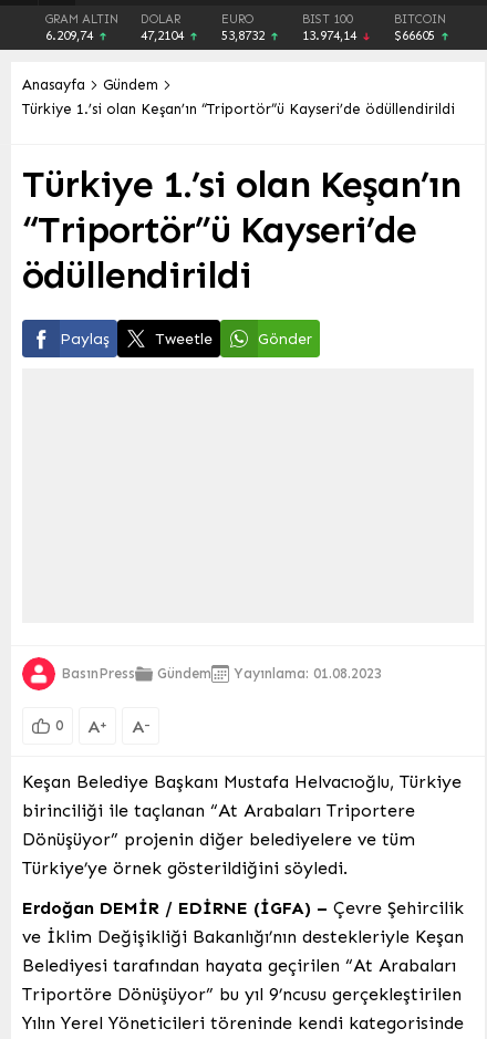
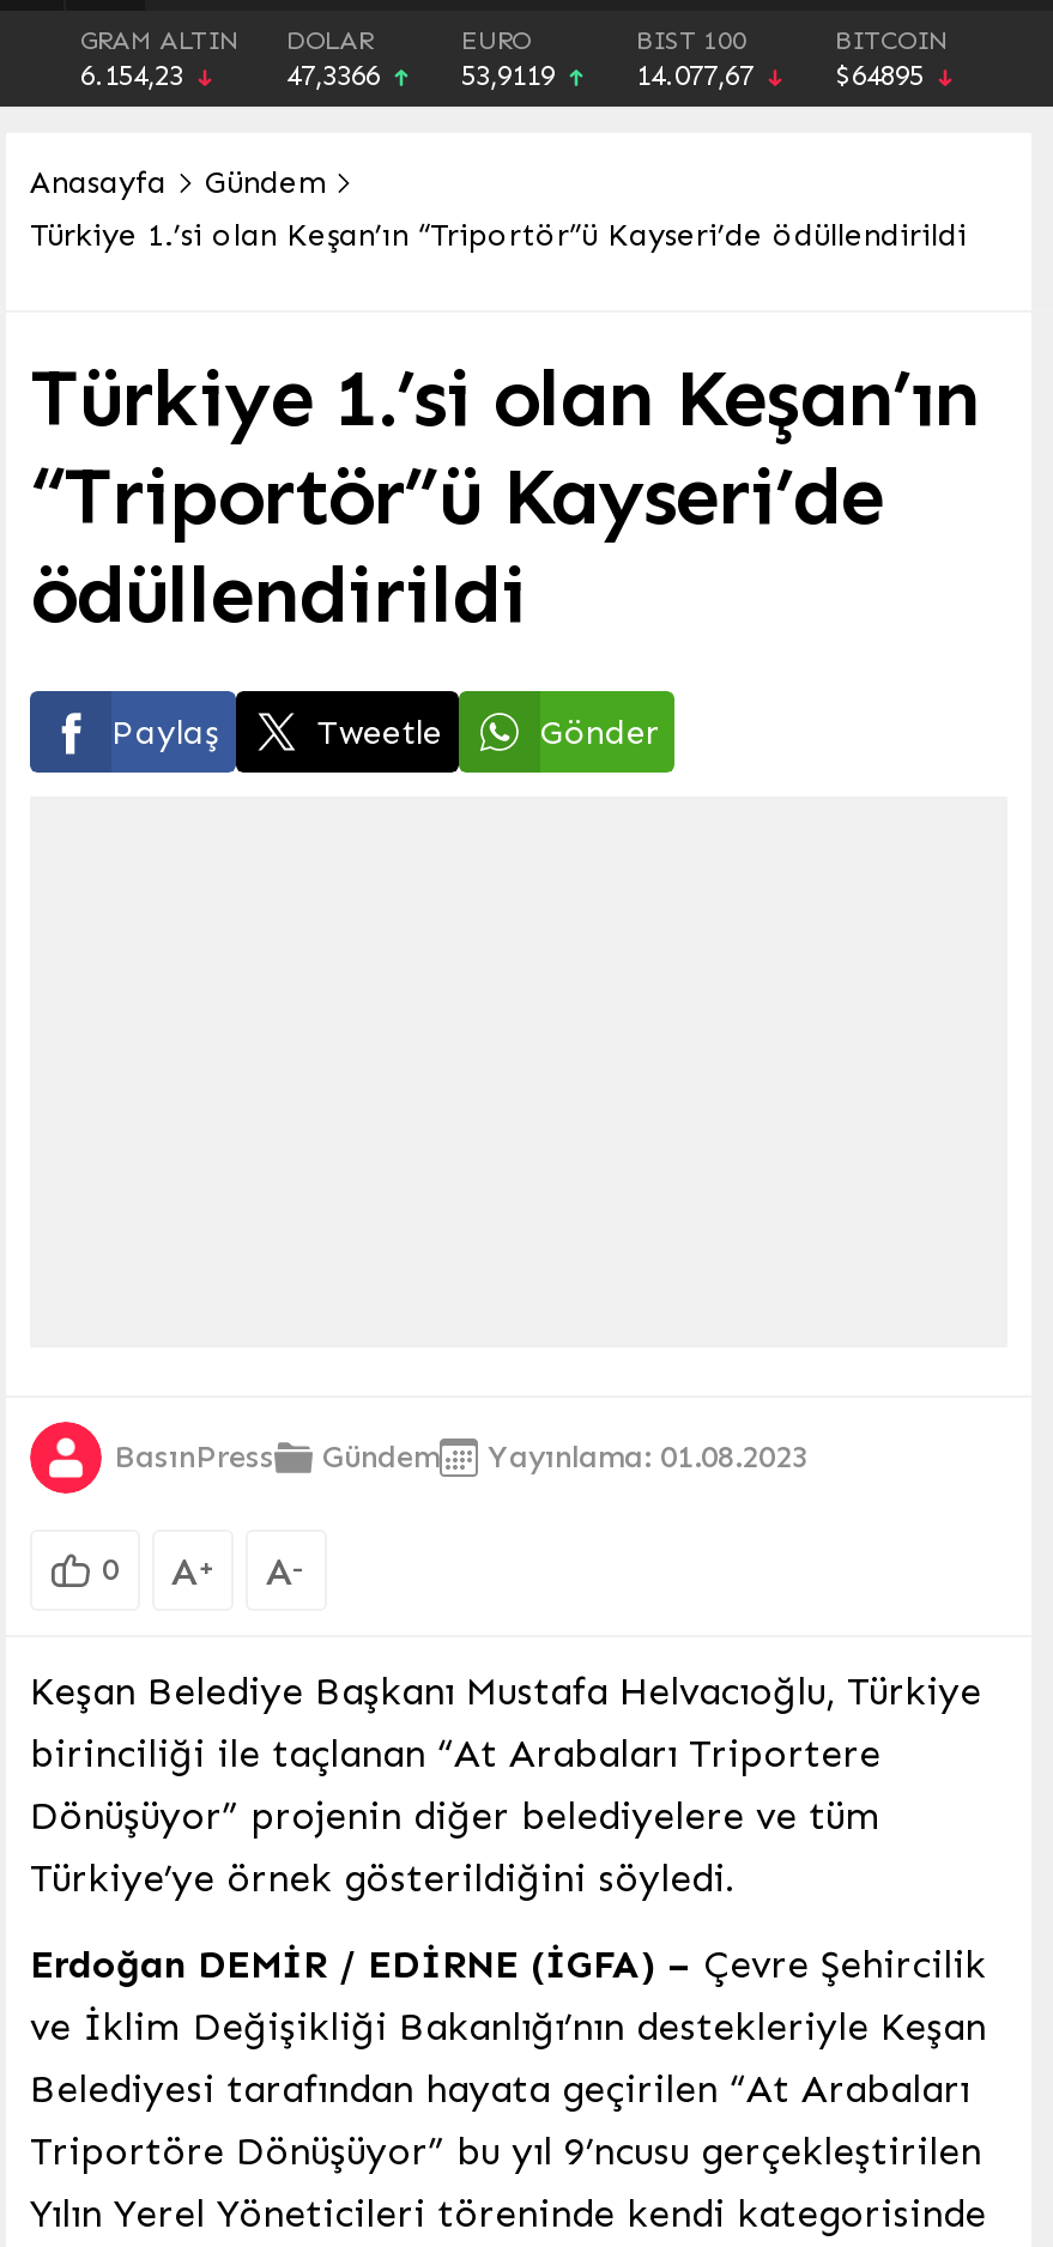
[45,28,97,43] 6.209,74 -> [80,59,193,92] 6.154,23
[141,28,188,43] 47,2104 -> [286,59,389,92] 47,3366
[221,28,269,43] 53,8732 -> [461,59,564,92] 53,9119
[302,28,361,43] 13.974,14 -> [636,59,763,92] 14.077,67
[394,28,439,43] $66605 -> [835,59,933,92] $64895

